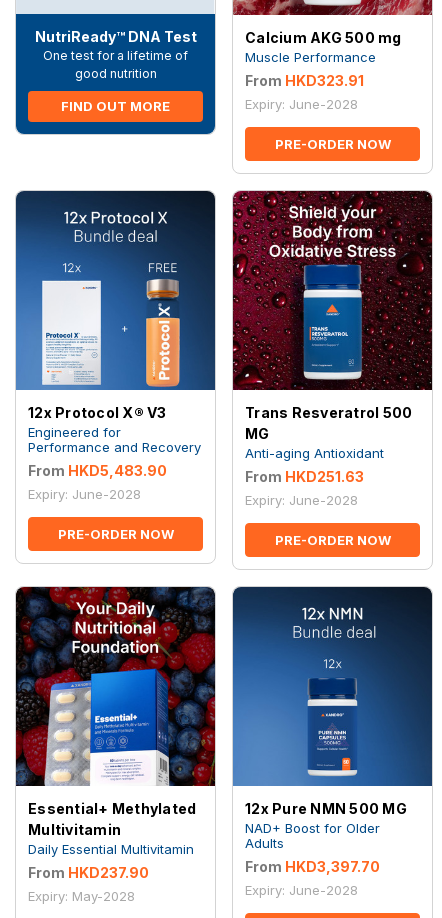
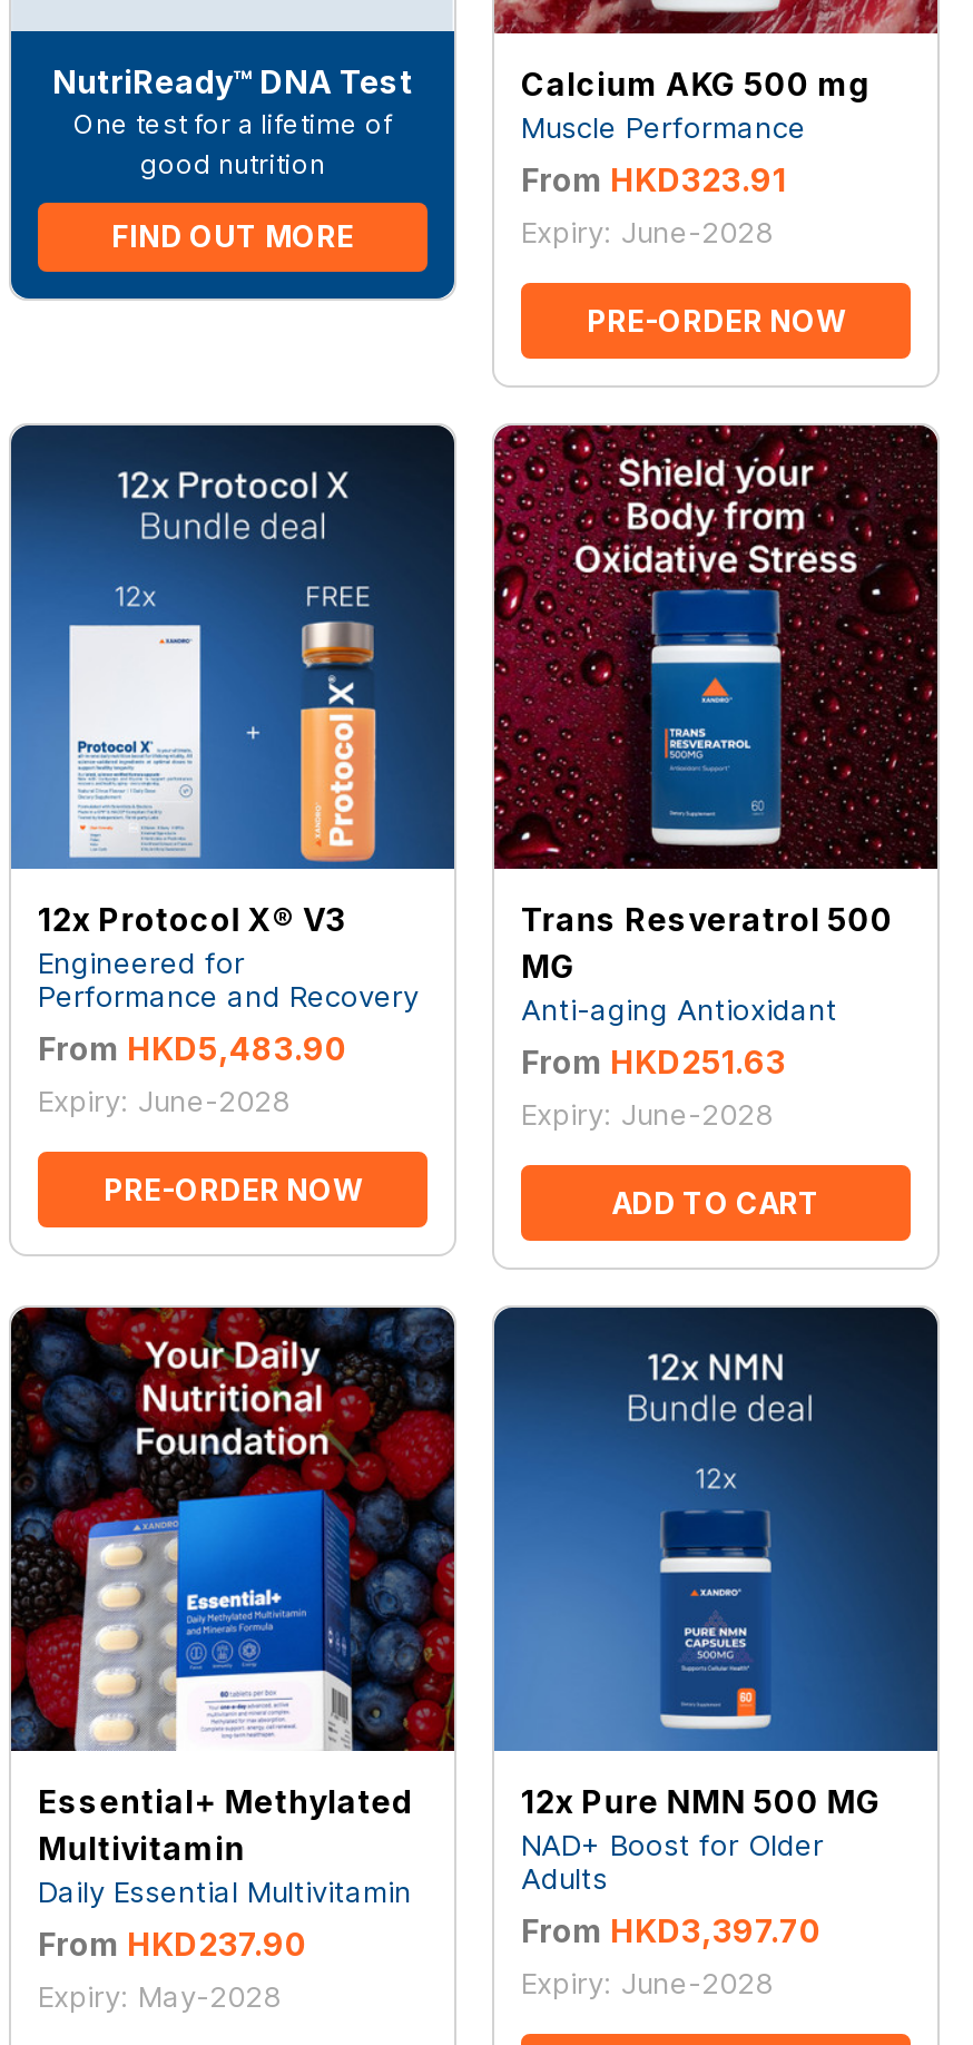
[274,532,390,548] PRE-ORDER NOW -> [611,1185,820,1221] ADD TO CART

